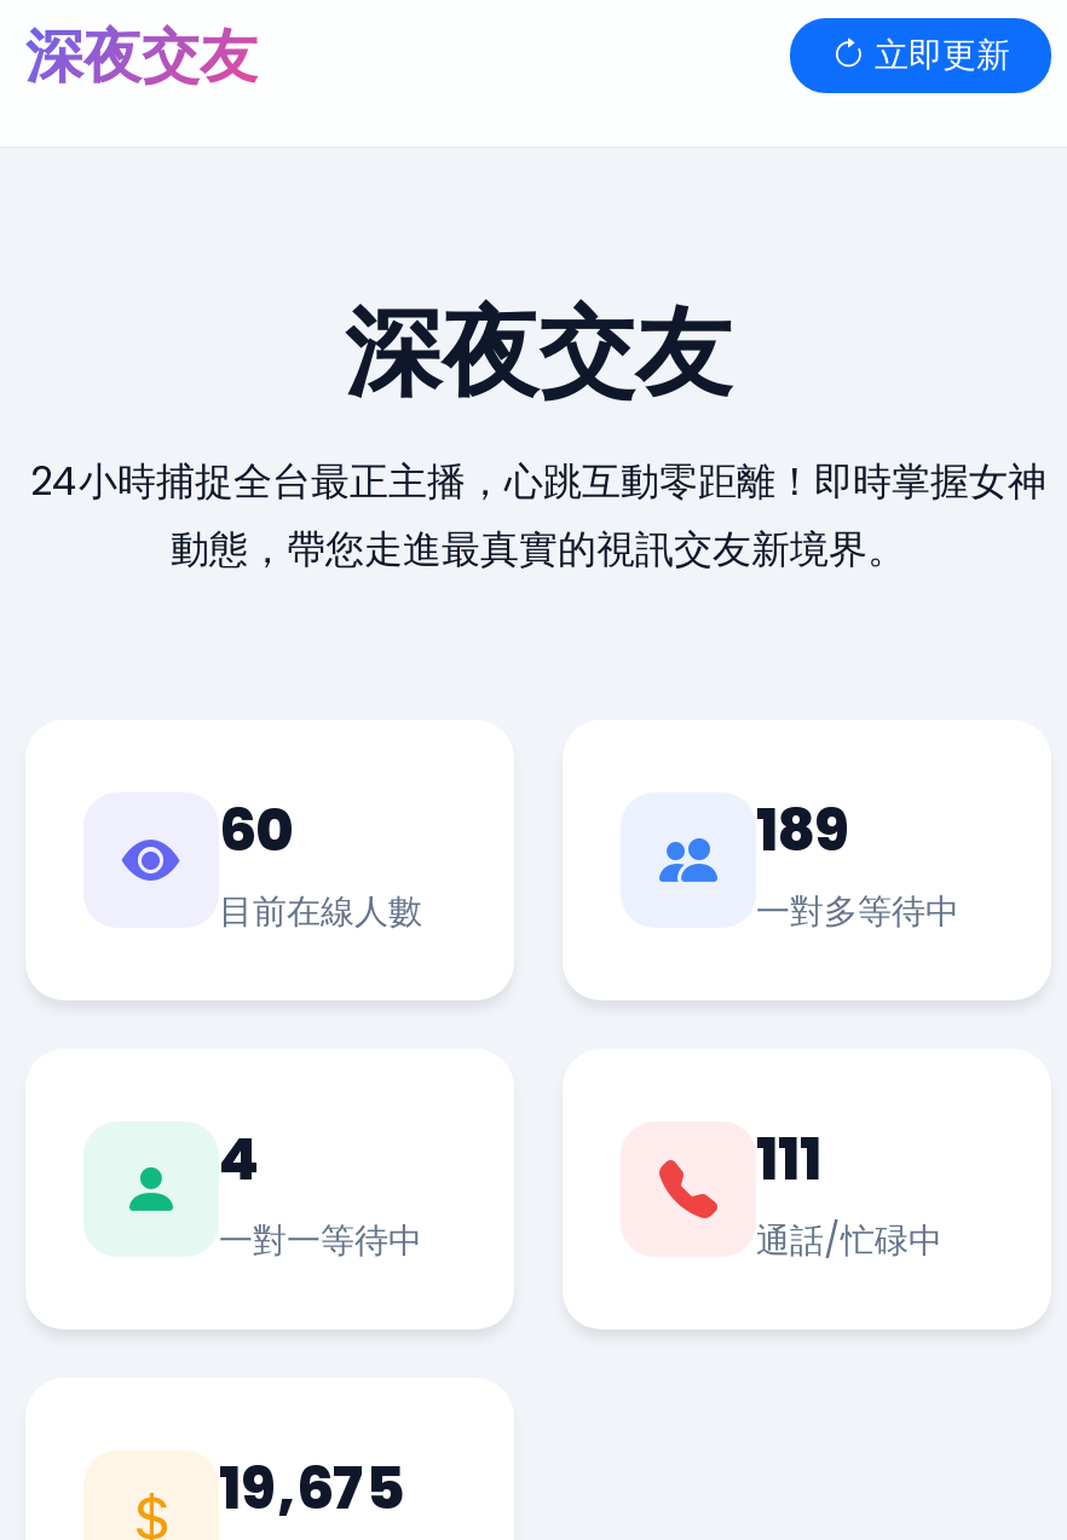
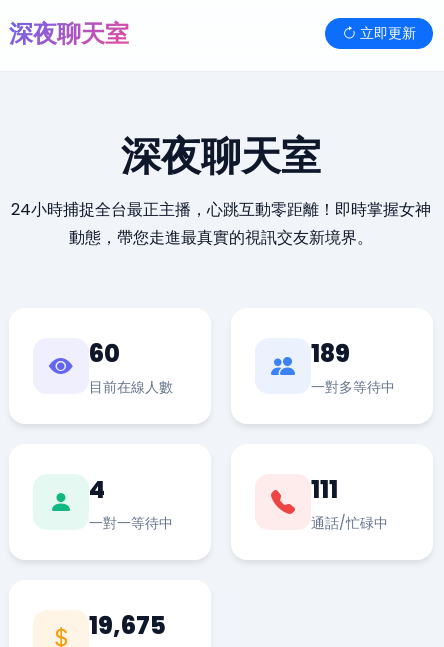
[25,16,258,96] 深夜交友 -> [9,17,129,50] 深夜聊天室
[345,284,732,420] 深夜交友 -> [121,128,321,184] 深夜聊天室

